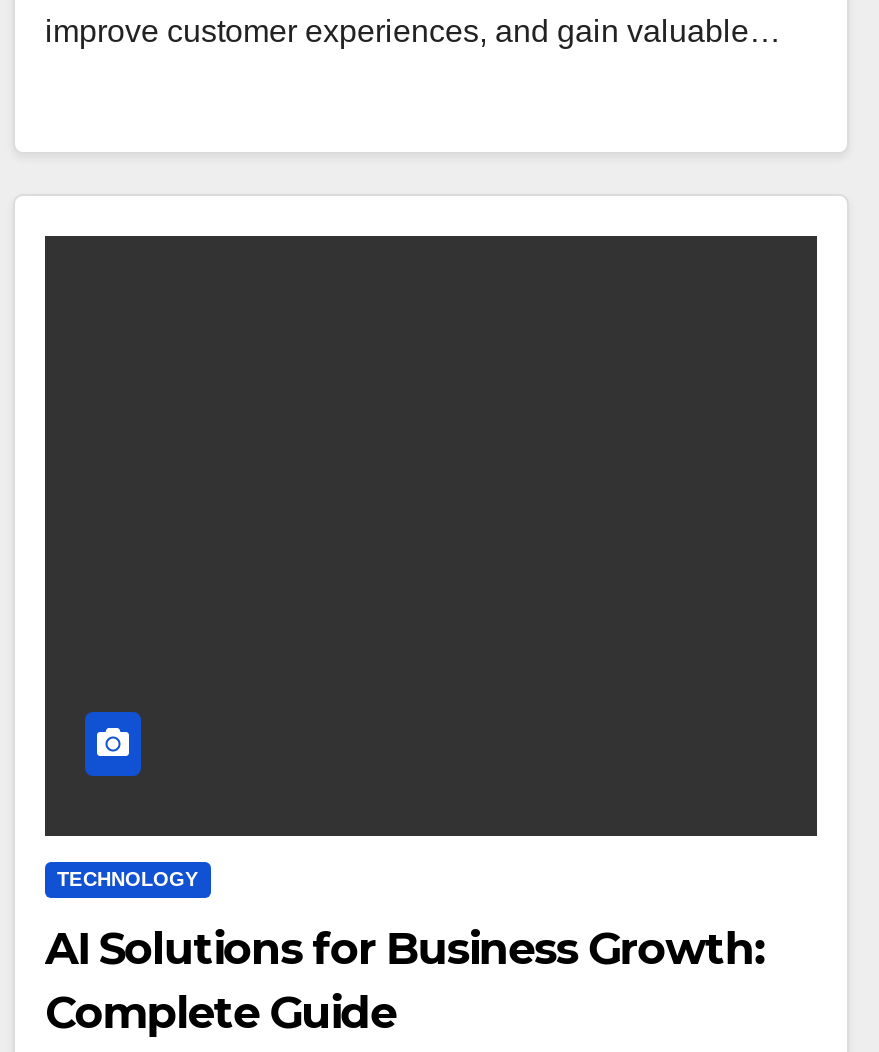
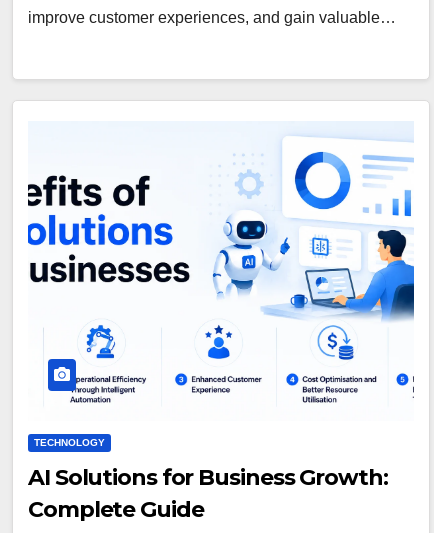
none -> [27,120,415,421] [image]

